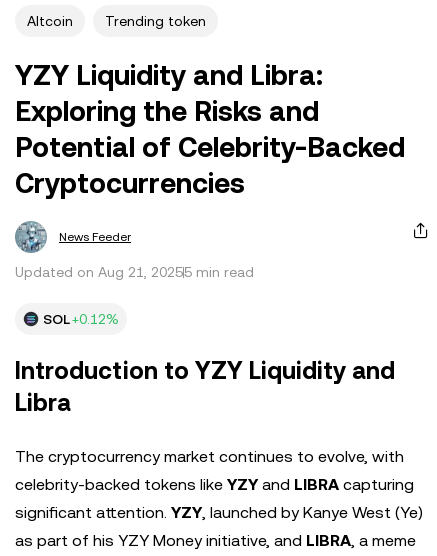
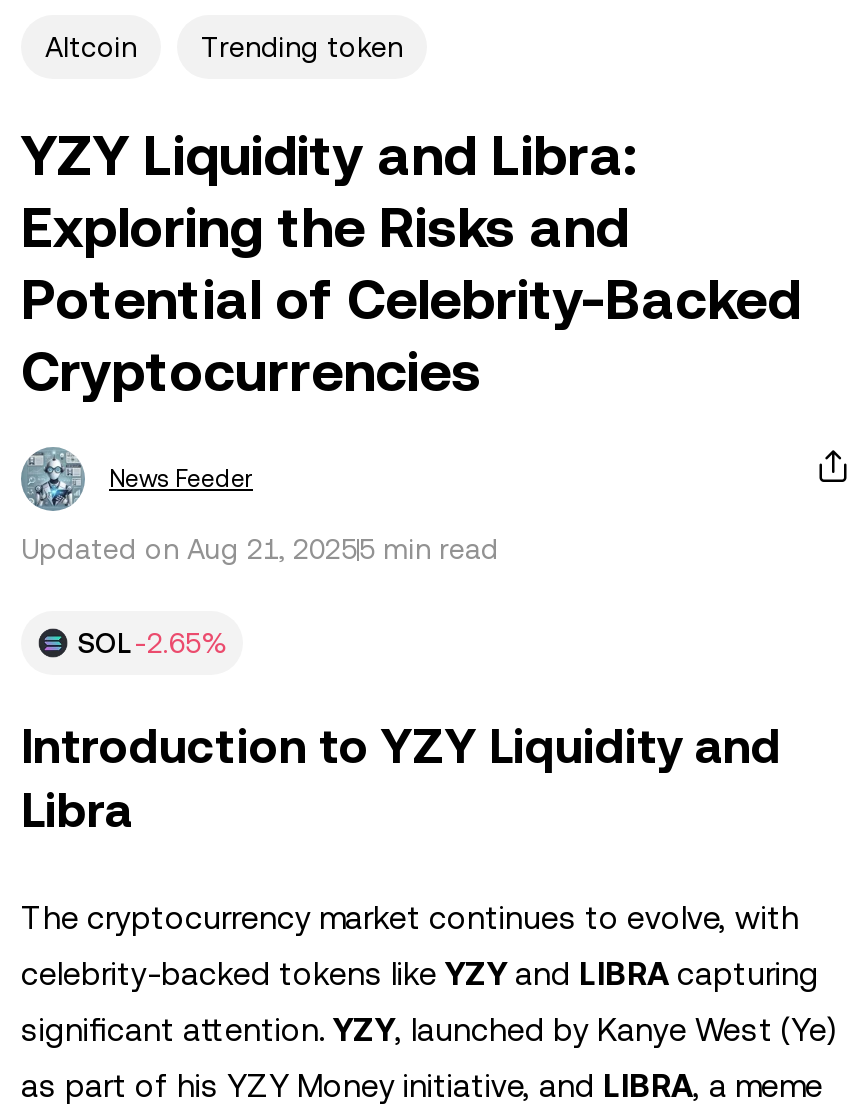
[43,311,119,327] SOL +0.12% -> [77,627,227,659] SOL -2.65%

